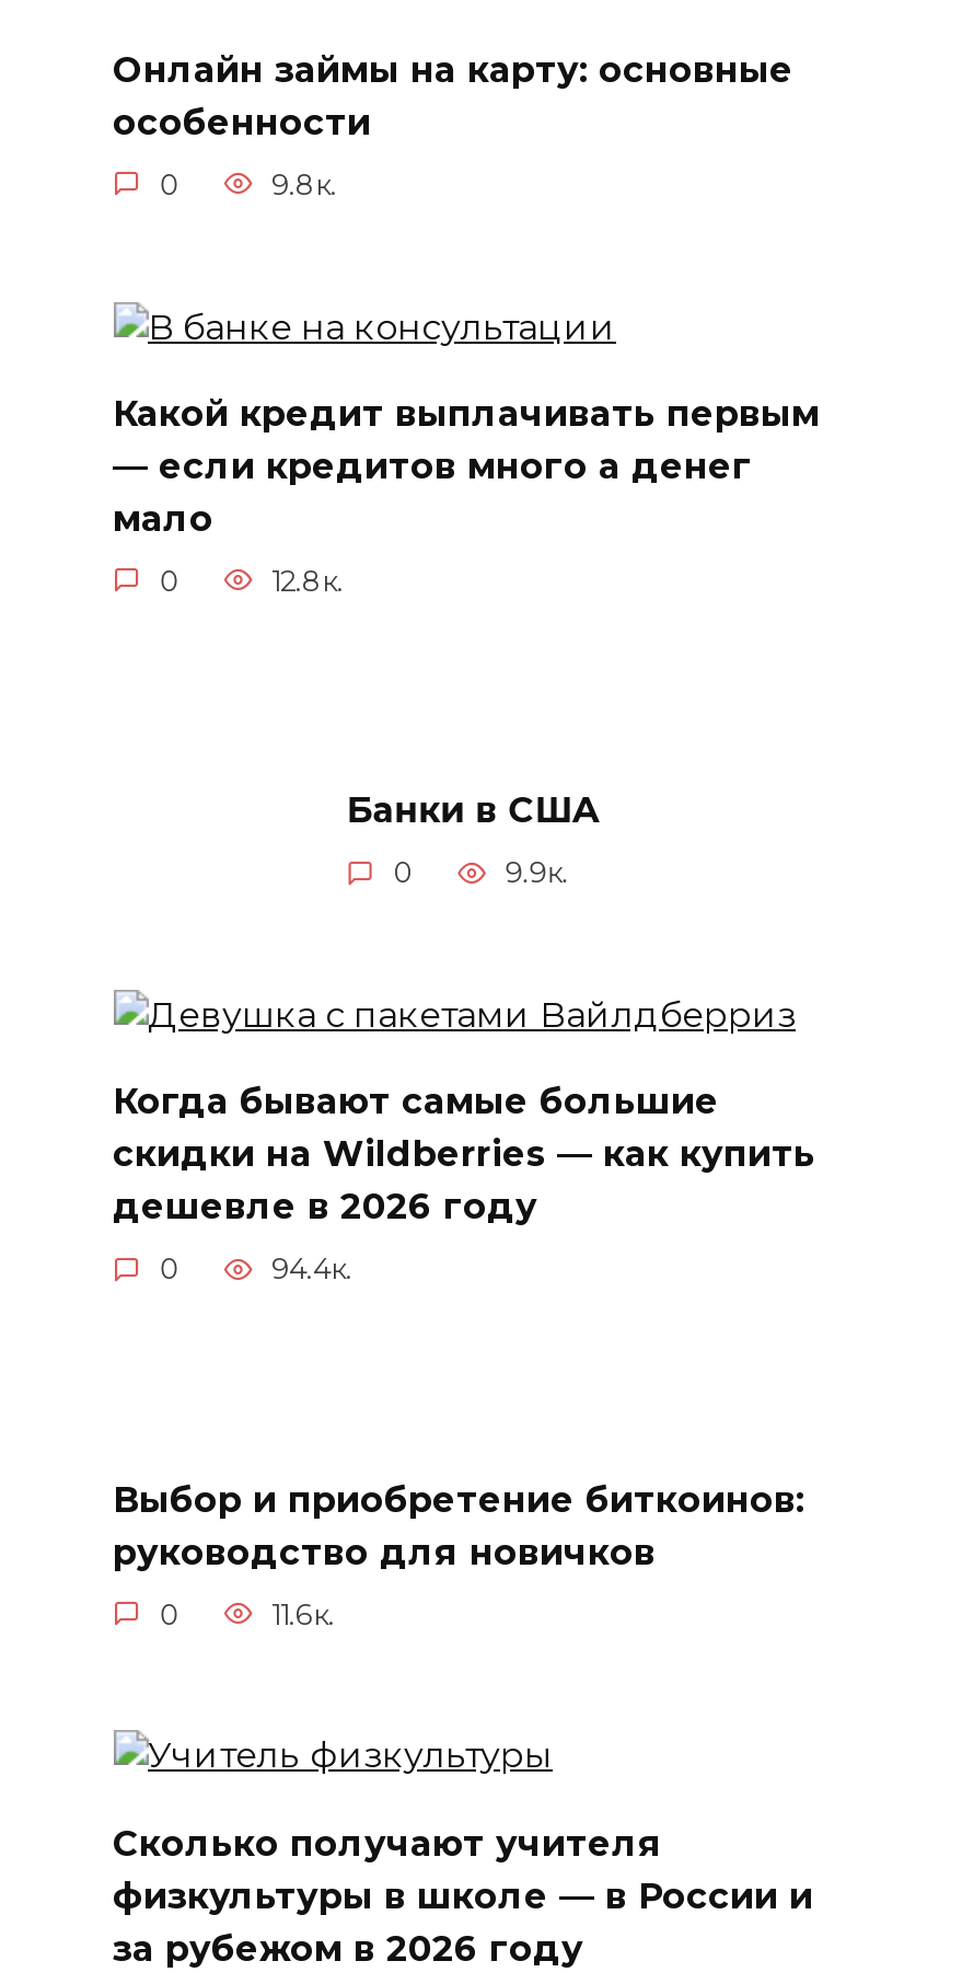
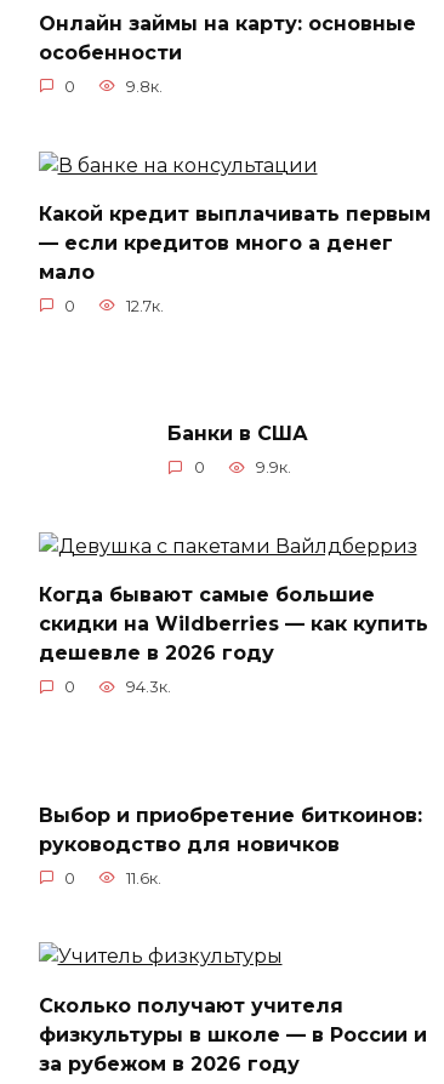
[271,565,344,598] 12.8к. -> [126,297,164,315] 12.7к.
[271,1253,352,1286] 94.4к. -> [126,678,171,696] 94.3к.

